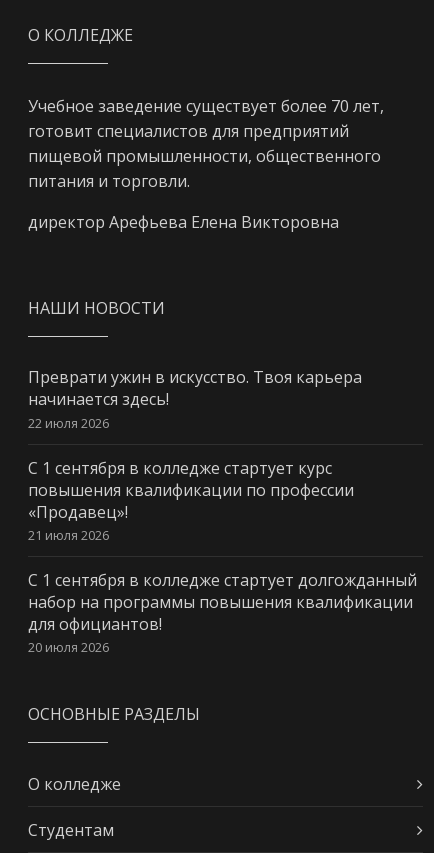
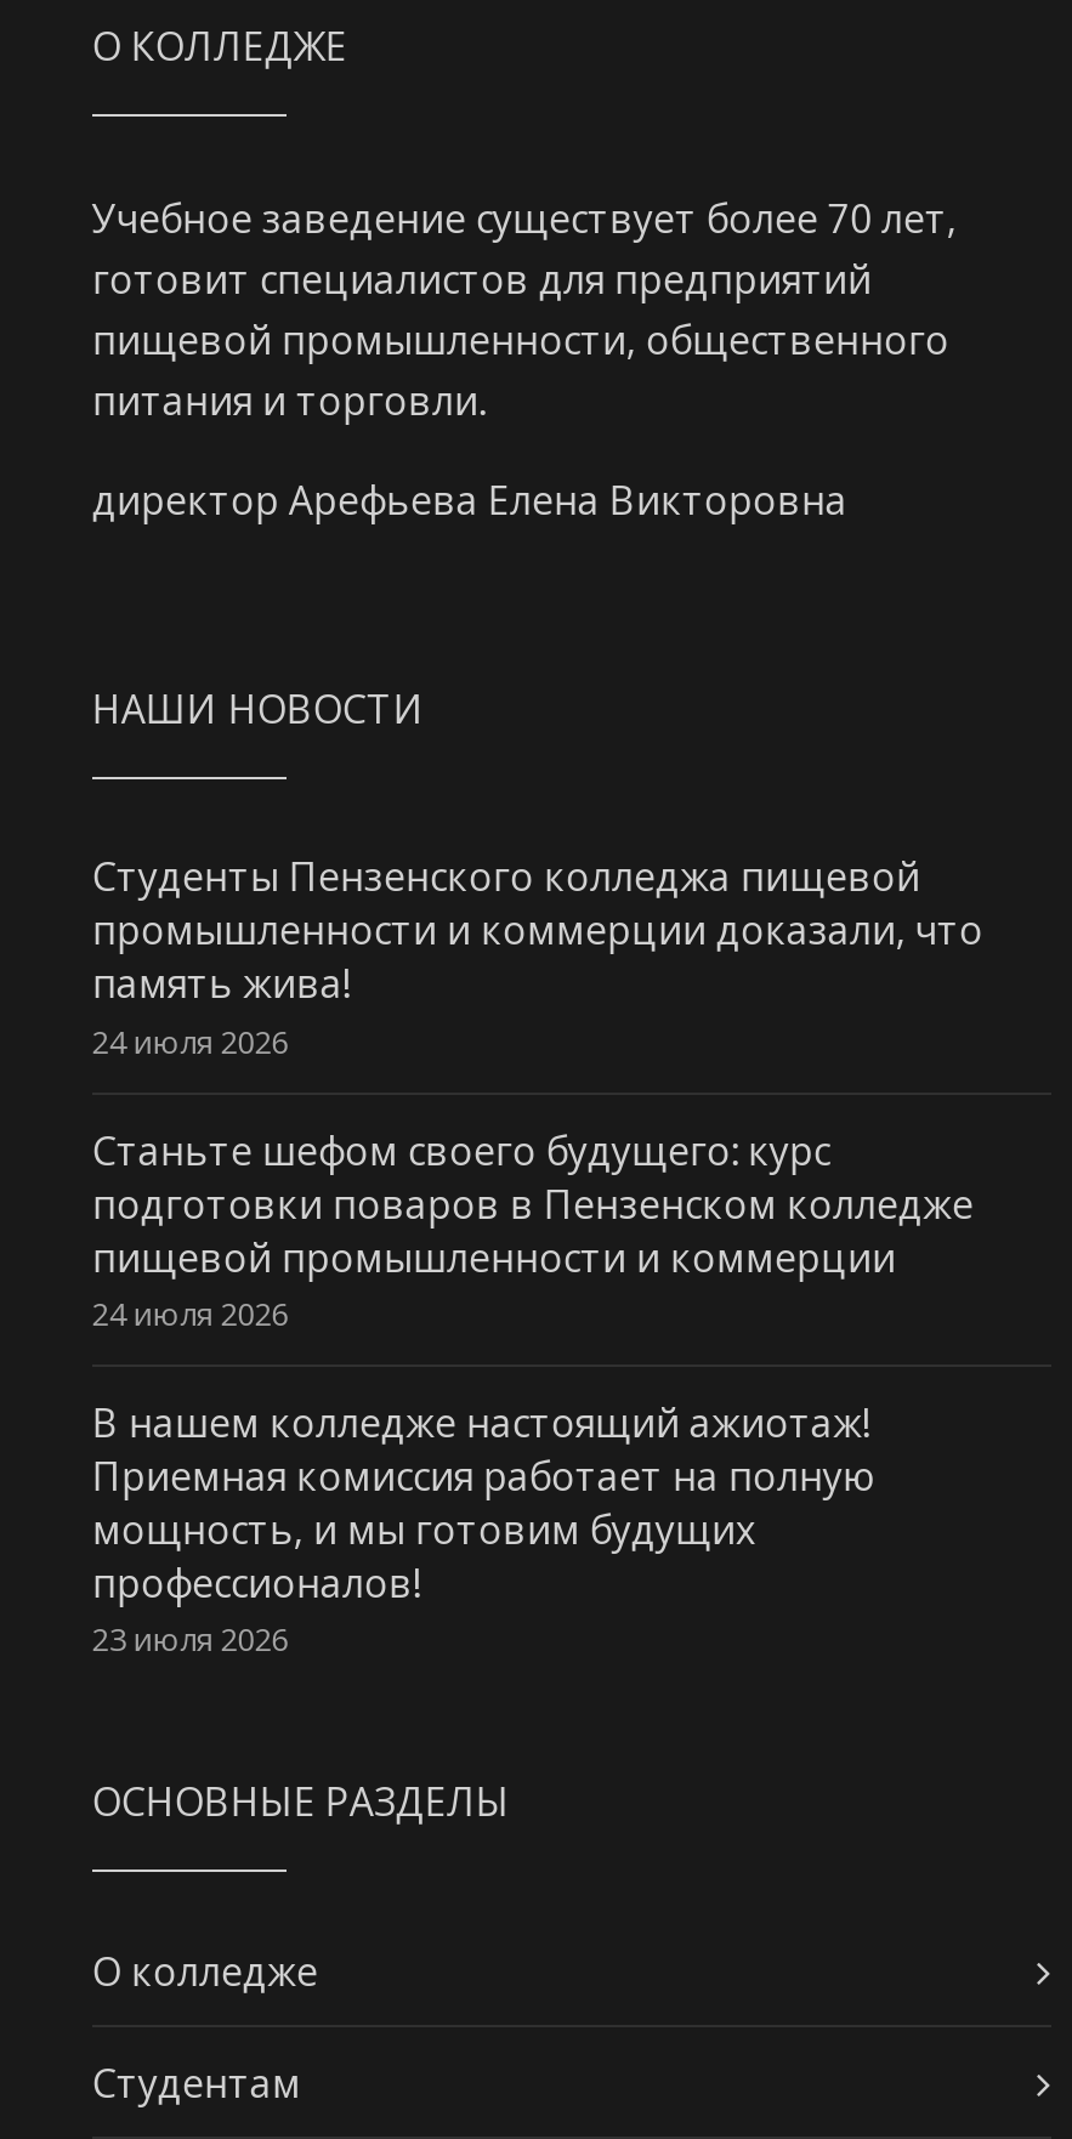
[28,366,362,432] Преврати ужин в искусство. Твоя карьера | начинается здесь! | 22 июля 2026 -> [92,851,983,1063] Студенты Пензенского колледжа пищевой | промышленности и коммерции доказали, что | память жива! | 24 июля 2026
[28,457,354,544] С 1 сентября в колледже стартует курс | повышения квалификации по профессии | «Продавец»! | 21 июля 2026 -> [92,1123,973,1335] Станьте шефом своего будущего: курс | подготовки поваров в Пензенском колледже | пищевой промышленности и коммерции | 24 июля 2026
[28,569,417,656] С 1 сентября в колледже стартует долгожданный | набор на программы повышения квалификации | для официантов! | 20 июля 2026 -> [92,1395,876,1661] В нашем колледже настоящий ажиотаж! | Приемная комиссия работает на полную | мощность, и мы готовим будущих | профессионалов! | 23 июля 2026

